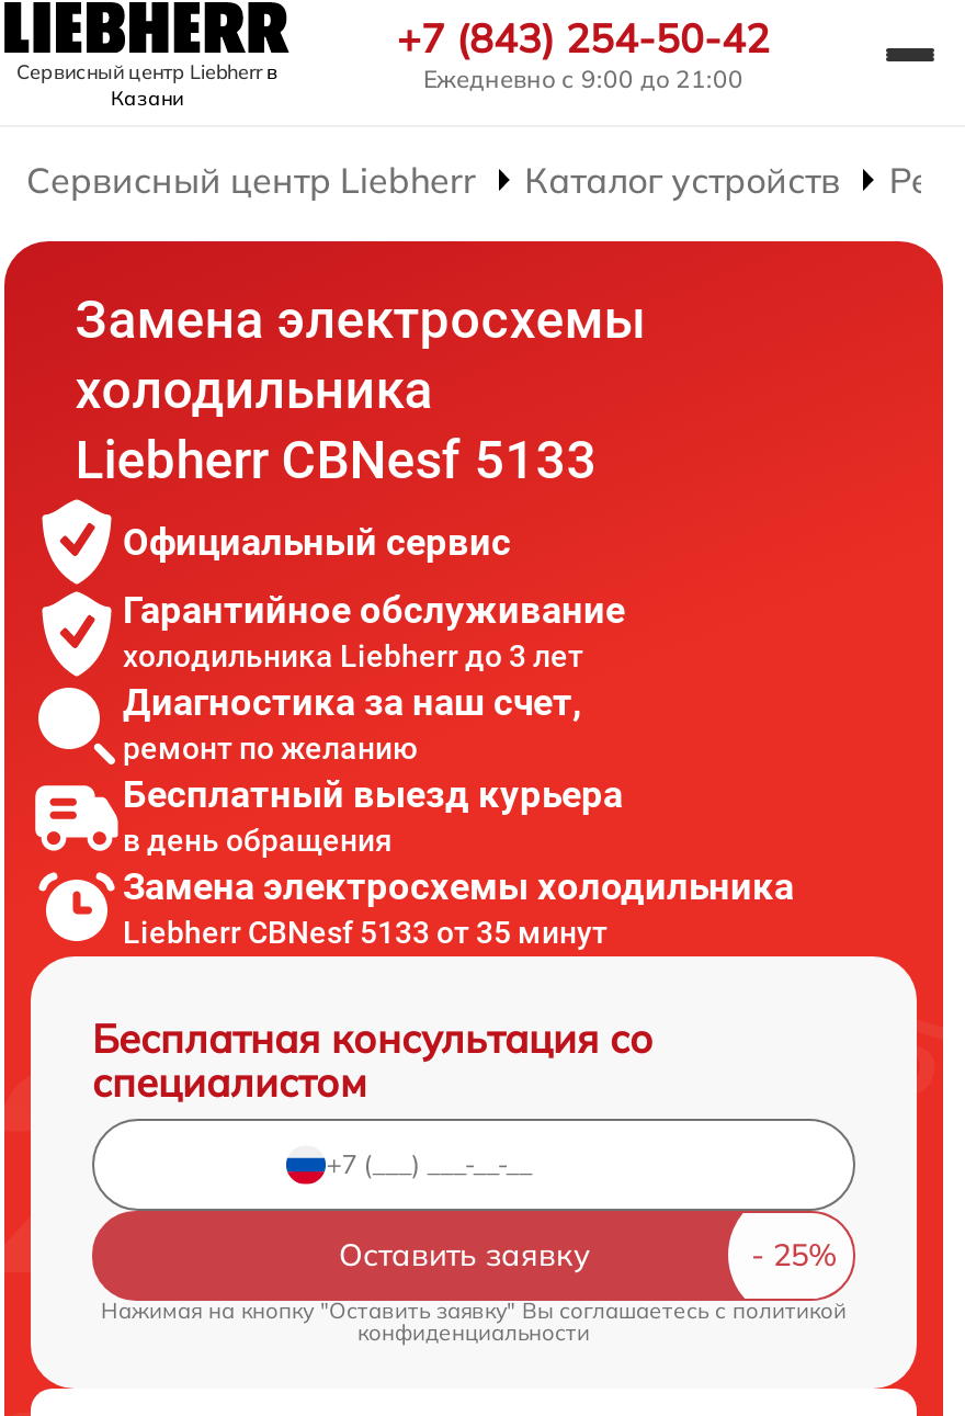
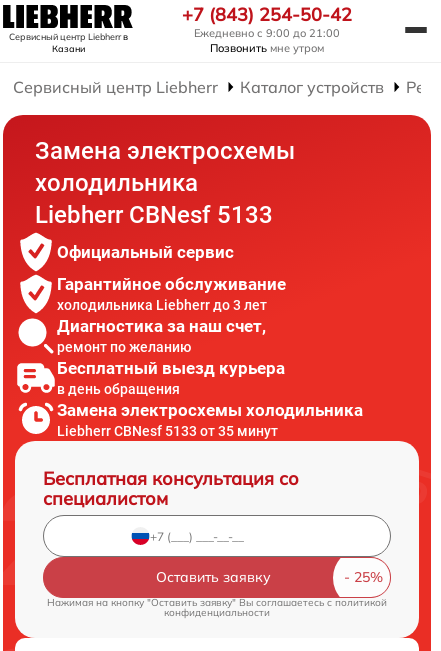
none -> [210,41,324,55] Позвонить мне утром

